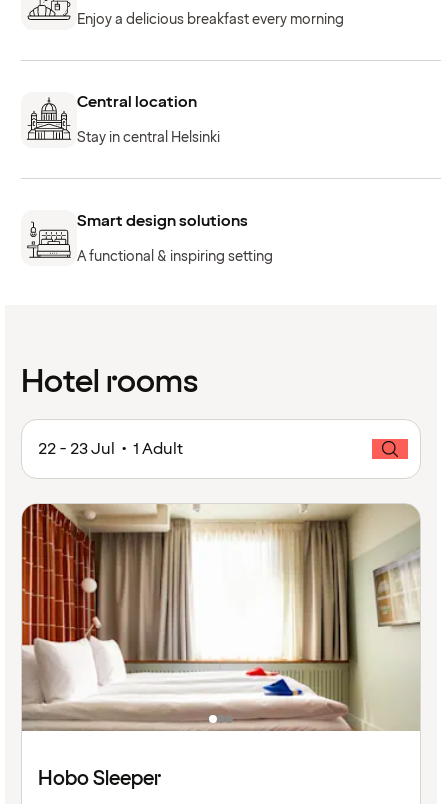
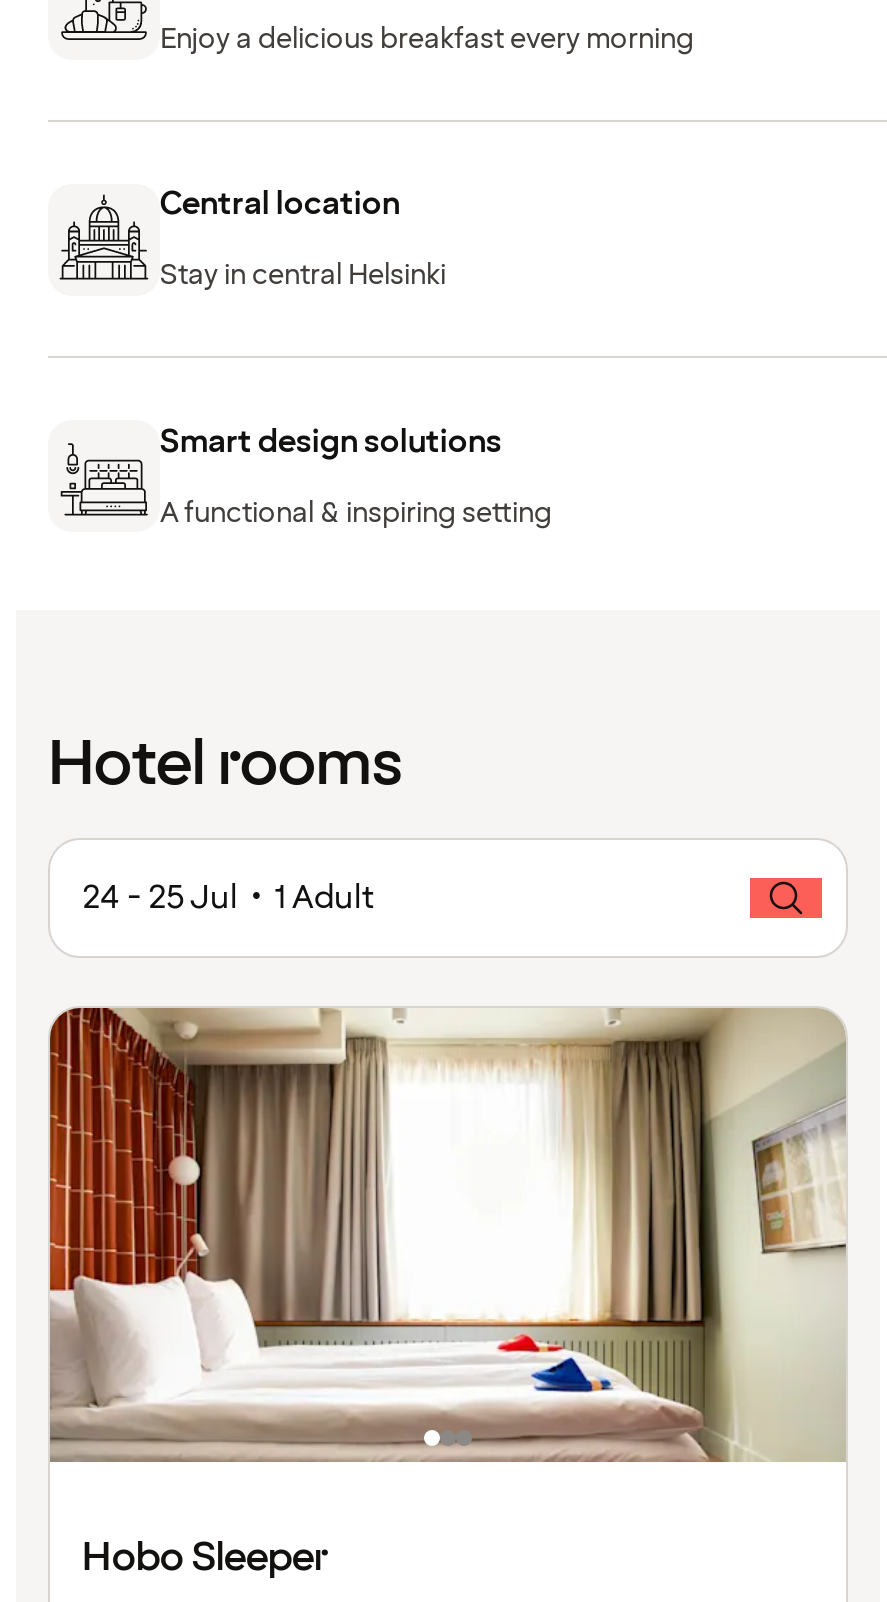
[38,438,183,460] 22 - 23 Jul • 1 Adult -> [82,877,374,921] 24 - 25 Jul • 1 Adult

